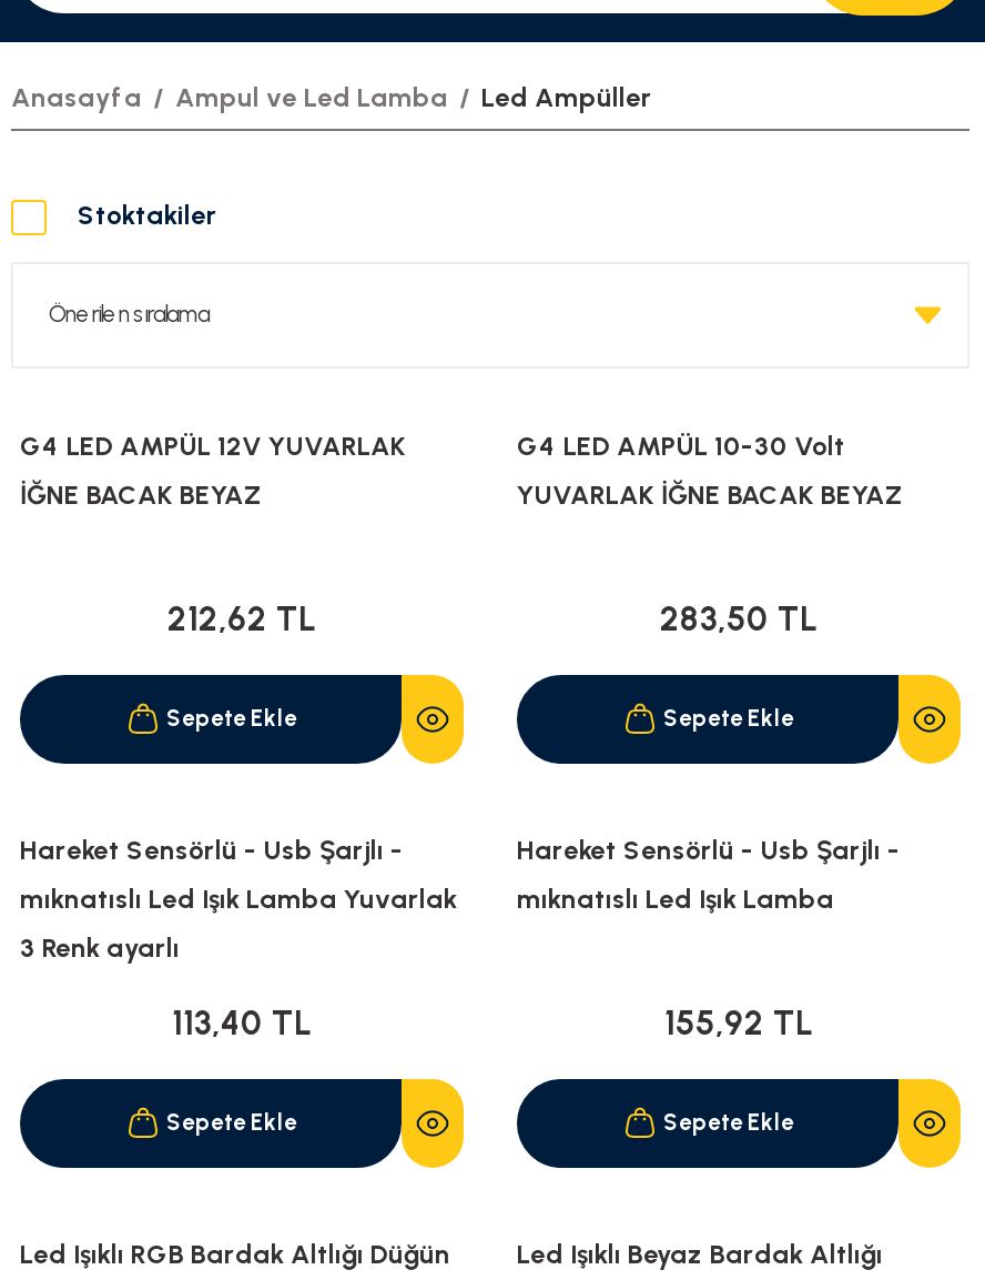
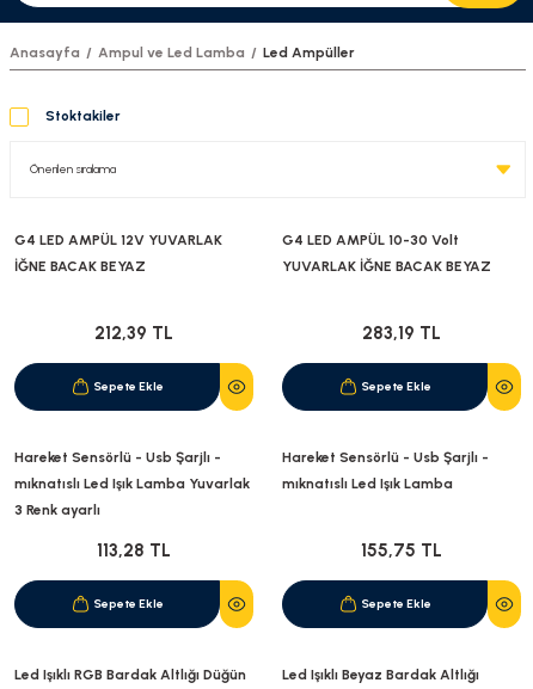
[167,598,316,638] 212,62 TL -> [94,322,173,343] 212,39 TL
[660,598,818,638] 283,50 TL -> [362,322,441,343] 283,19 TL
[172,1002,312,1042] 113,40 TL -> [97,539,171,561] 113,28 TL
[664,1002,813,1042] 155,92 TL -> [361,539,442,561] 155,75 TL

